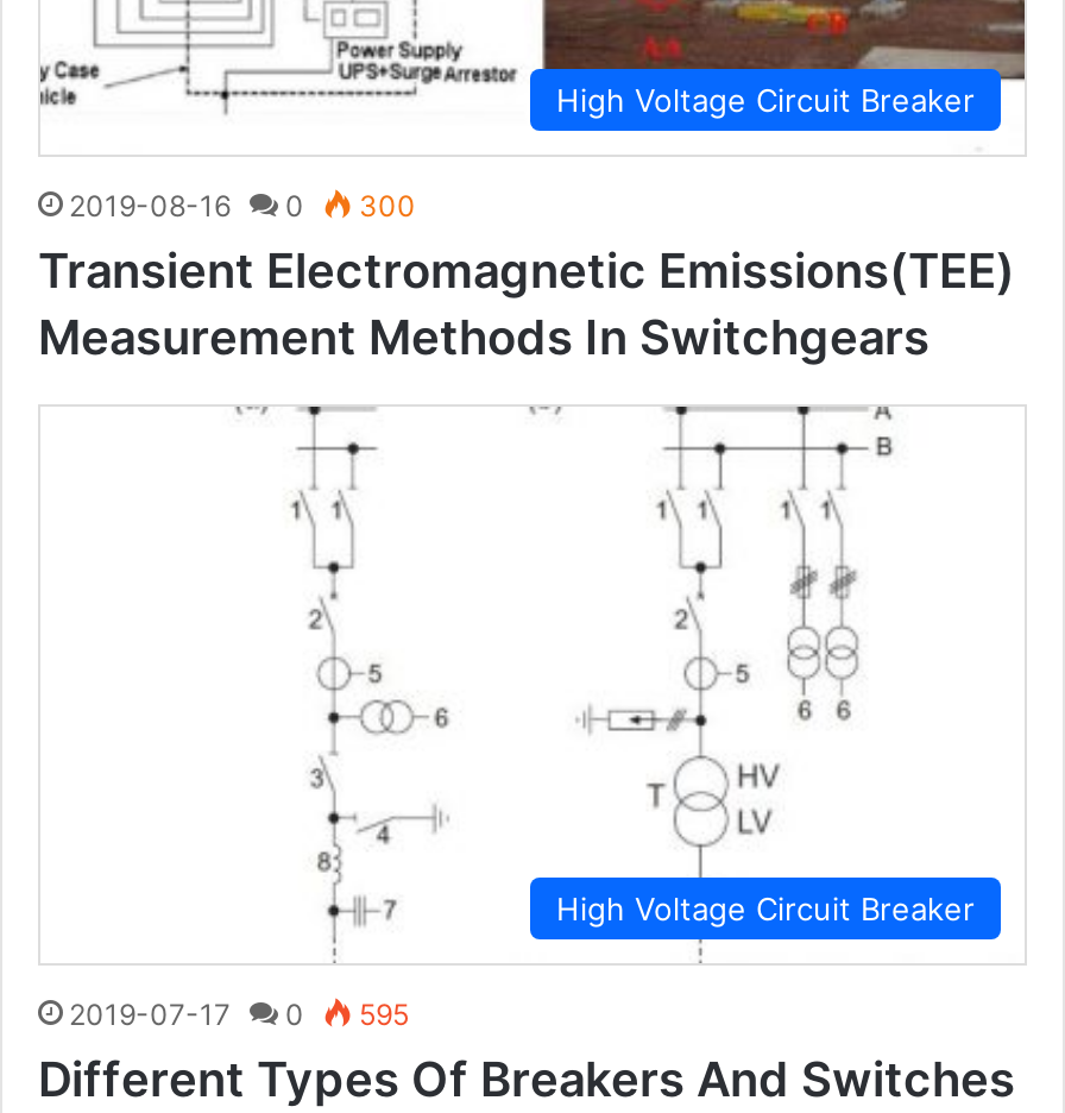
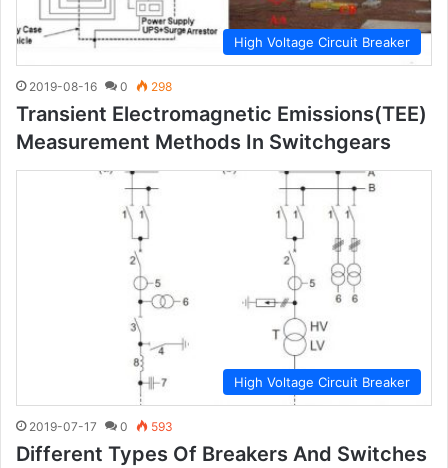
[69,189,416,224] 2019-08-16 0 300 -> [29,79,172,94] 2019-08-16 0 298
[69,996,409,1032] 2019-07-17 0 595 -> [29,419,173,434] 2019-07-17 0 593

